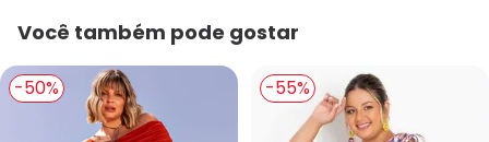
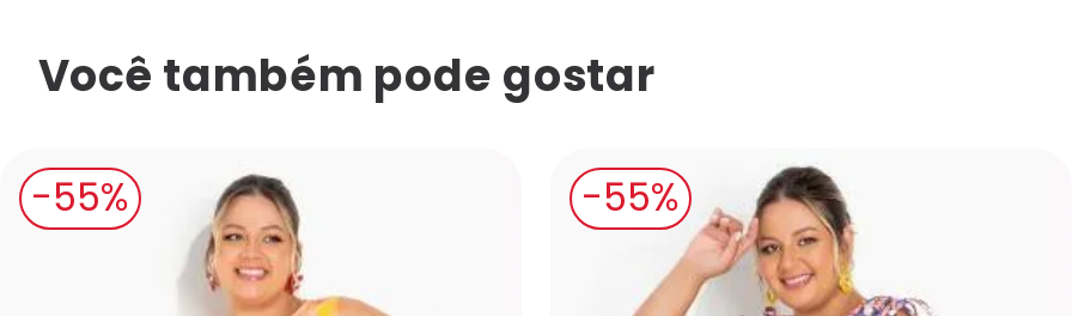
[14,76,59,101] -50% -> [31,171,129,226] -55%

